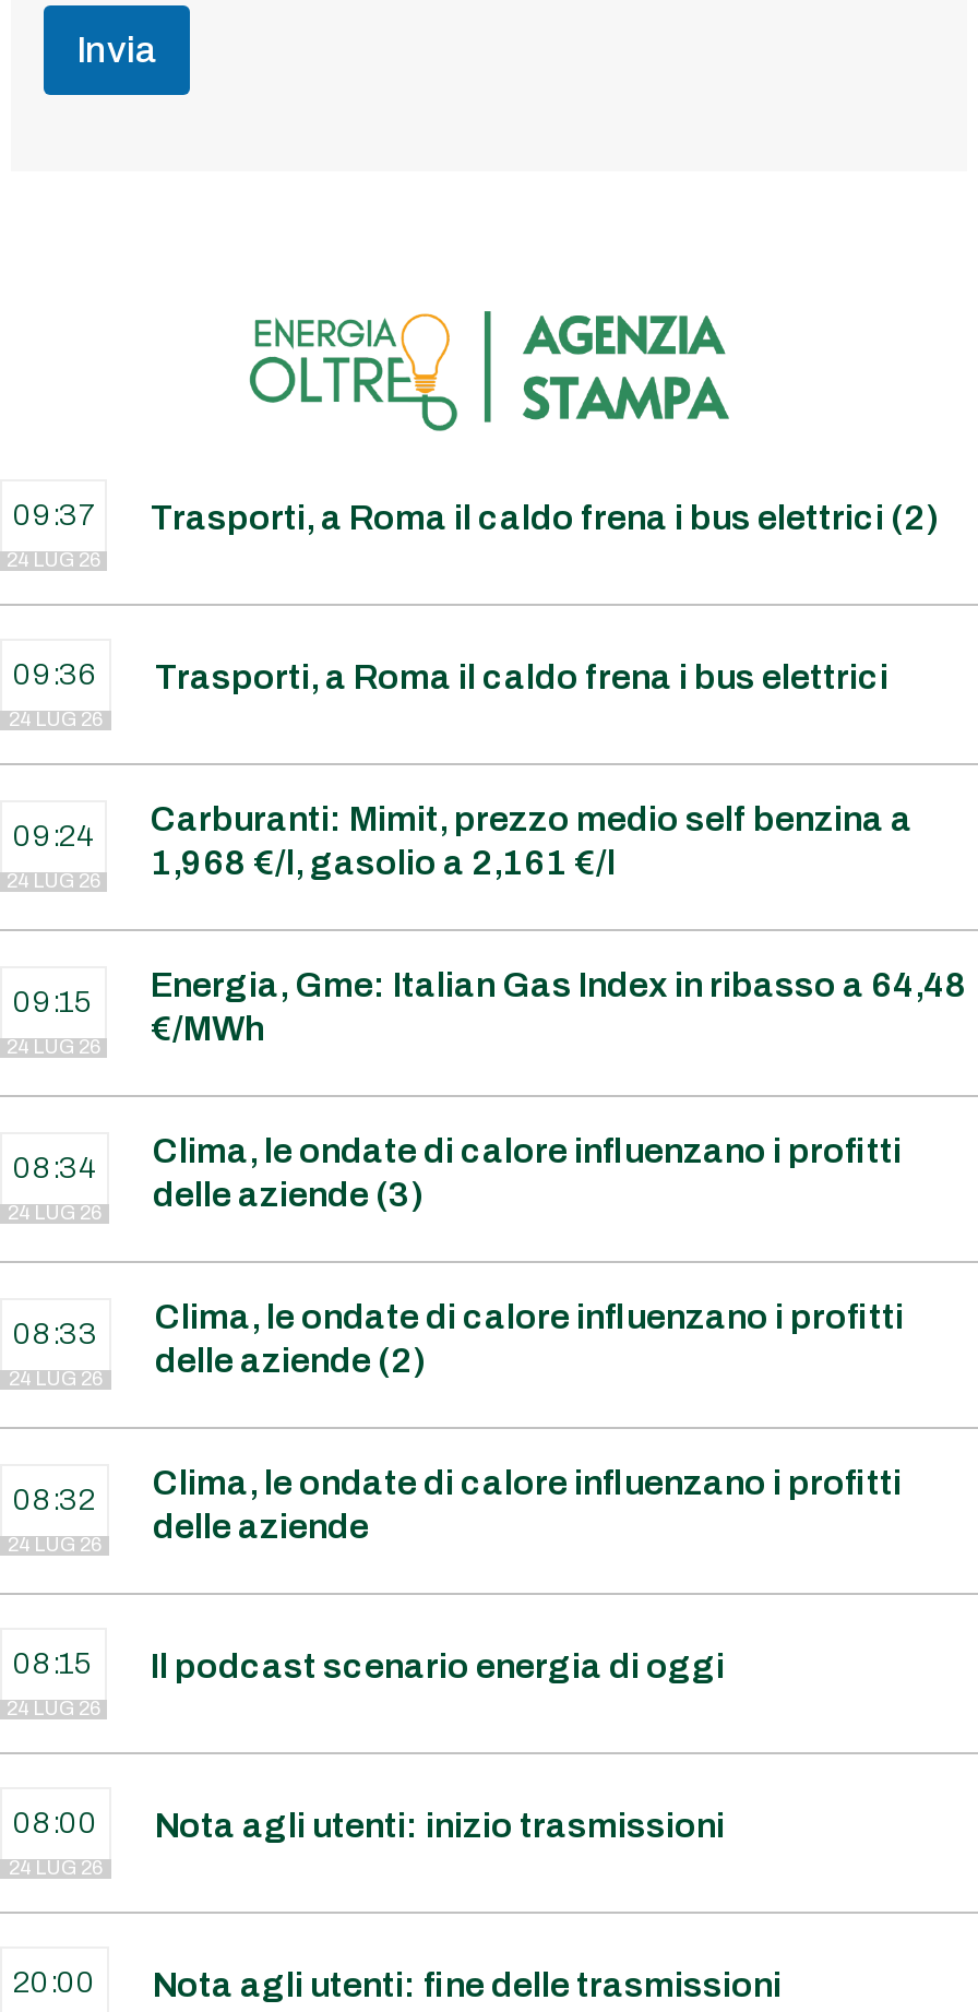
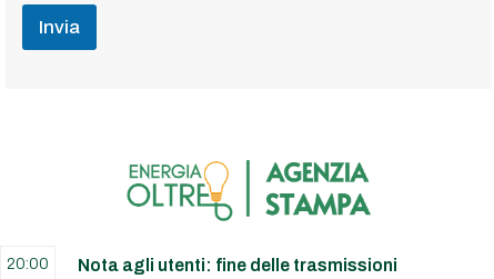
[7,498,100,570] 09:37 | 24 LUG 26 -> none
[151,499,939,536] Trasporti, a Roma il caldo frena i bus elettrici (2) -> none
[9,658,103,730] 09:36 | 24 LUG 26 -> none
[155,659,888,696] Trasporti, a Roma il caldo frena i bus elettrici -> none
[151,800,913,880] Carburanti: Mimit, prezzo medio self benzina a | 1,968 €/l, gasolio a 2,161 €/l -> none
[7,820,100,892] 09:24 | 24 LUG 26 -> none
[151,965,967,1046] Energia, Gme: Italian Gas Index in ribasso a 64,48 | €/MWh -> none
[7,986,100,1058] 09:15 | 24 LUG 26 -> none
[153,1131,902,1212] Clima, le ondate di calore influenzano i profitti | delle aziende (3) -> none
[8,1152,102,1224] 08:34 | 24 LUG 26 -> none
[155,1297,904,1378] Clima, le ondate di calore influenzano i profitti | delle aziende (2) -> none
[9,1318,103,1390] 08:33 | 24 LUG 26 -> none
[153,1463,902,1544] Clima, le ondate di calore influenzano i profitti | delle aziende -> none
[8,1484,102,1556] 08:32 | 24 LUG 26 -> none
[7,1647,100,1719] 08:15 | 24 LUG 26 -> none
[151,1648,725,1685] Il podcast scenario energia di oggi -> none
[9,1806,103,1878] 08:00 | 24 LUG 26 -> none
[155,1807,725,1844] Nota agli utenti: inizio trasmissioni -> none

